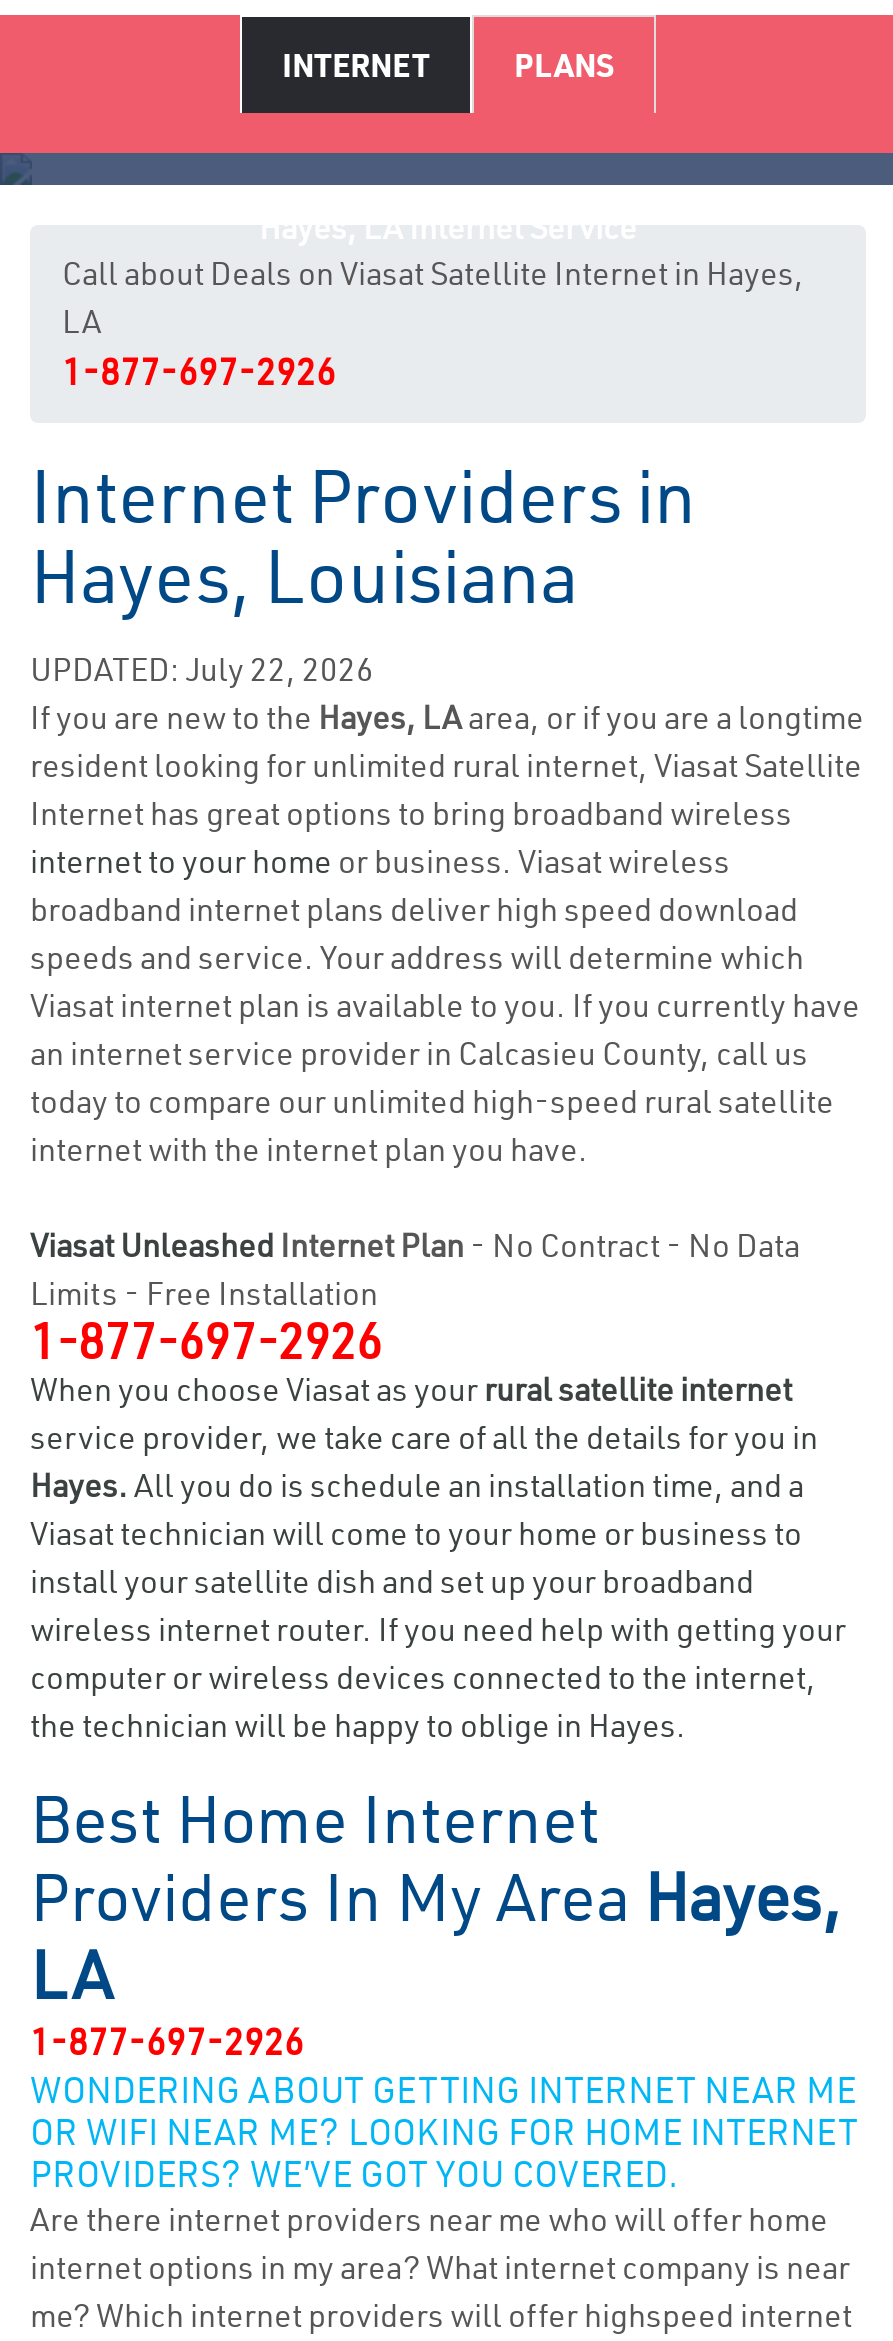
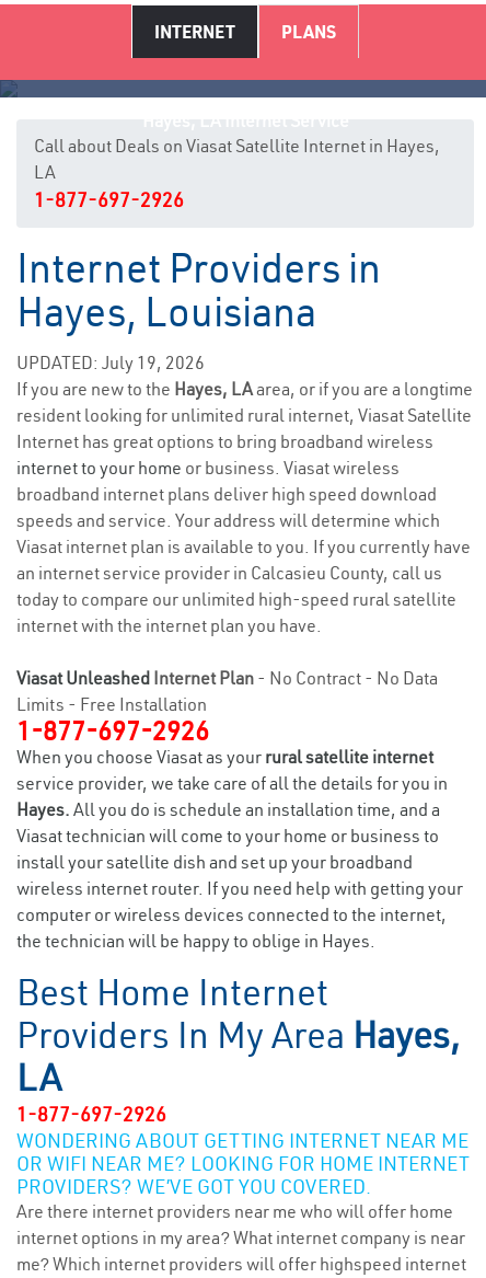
[30,649,374,689] UPDATED: July 22, 2026 -> [16,352,205,373] UPDATED: July 19, 2026

